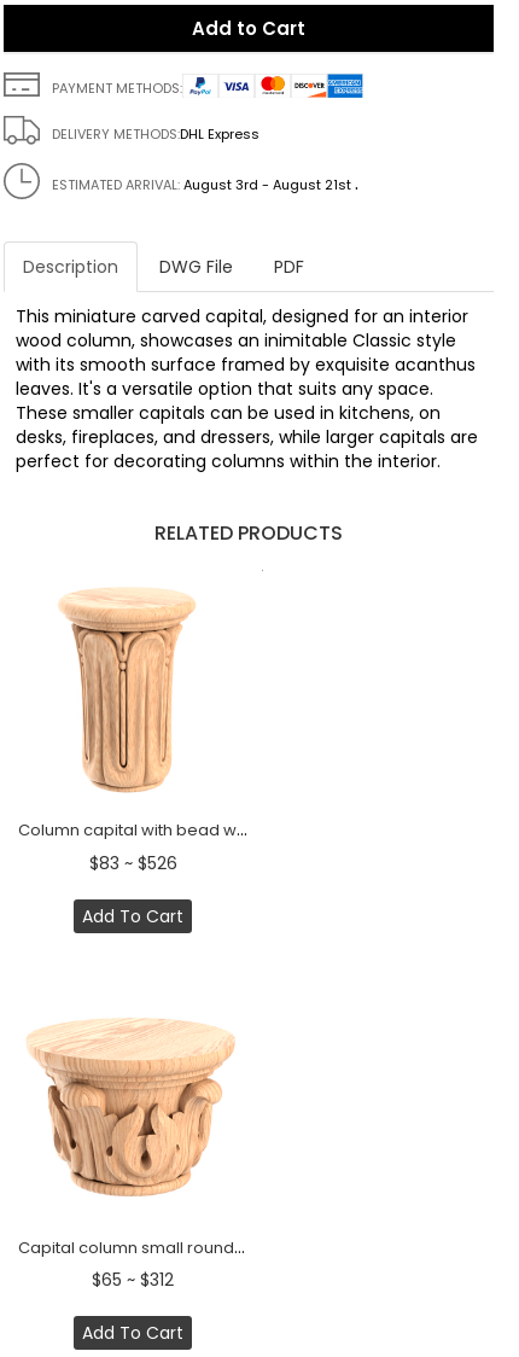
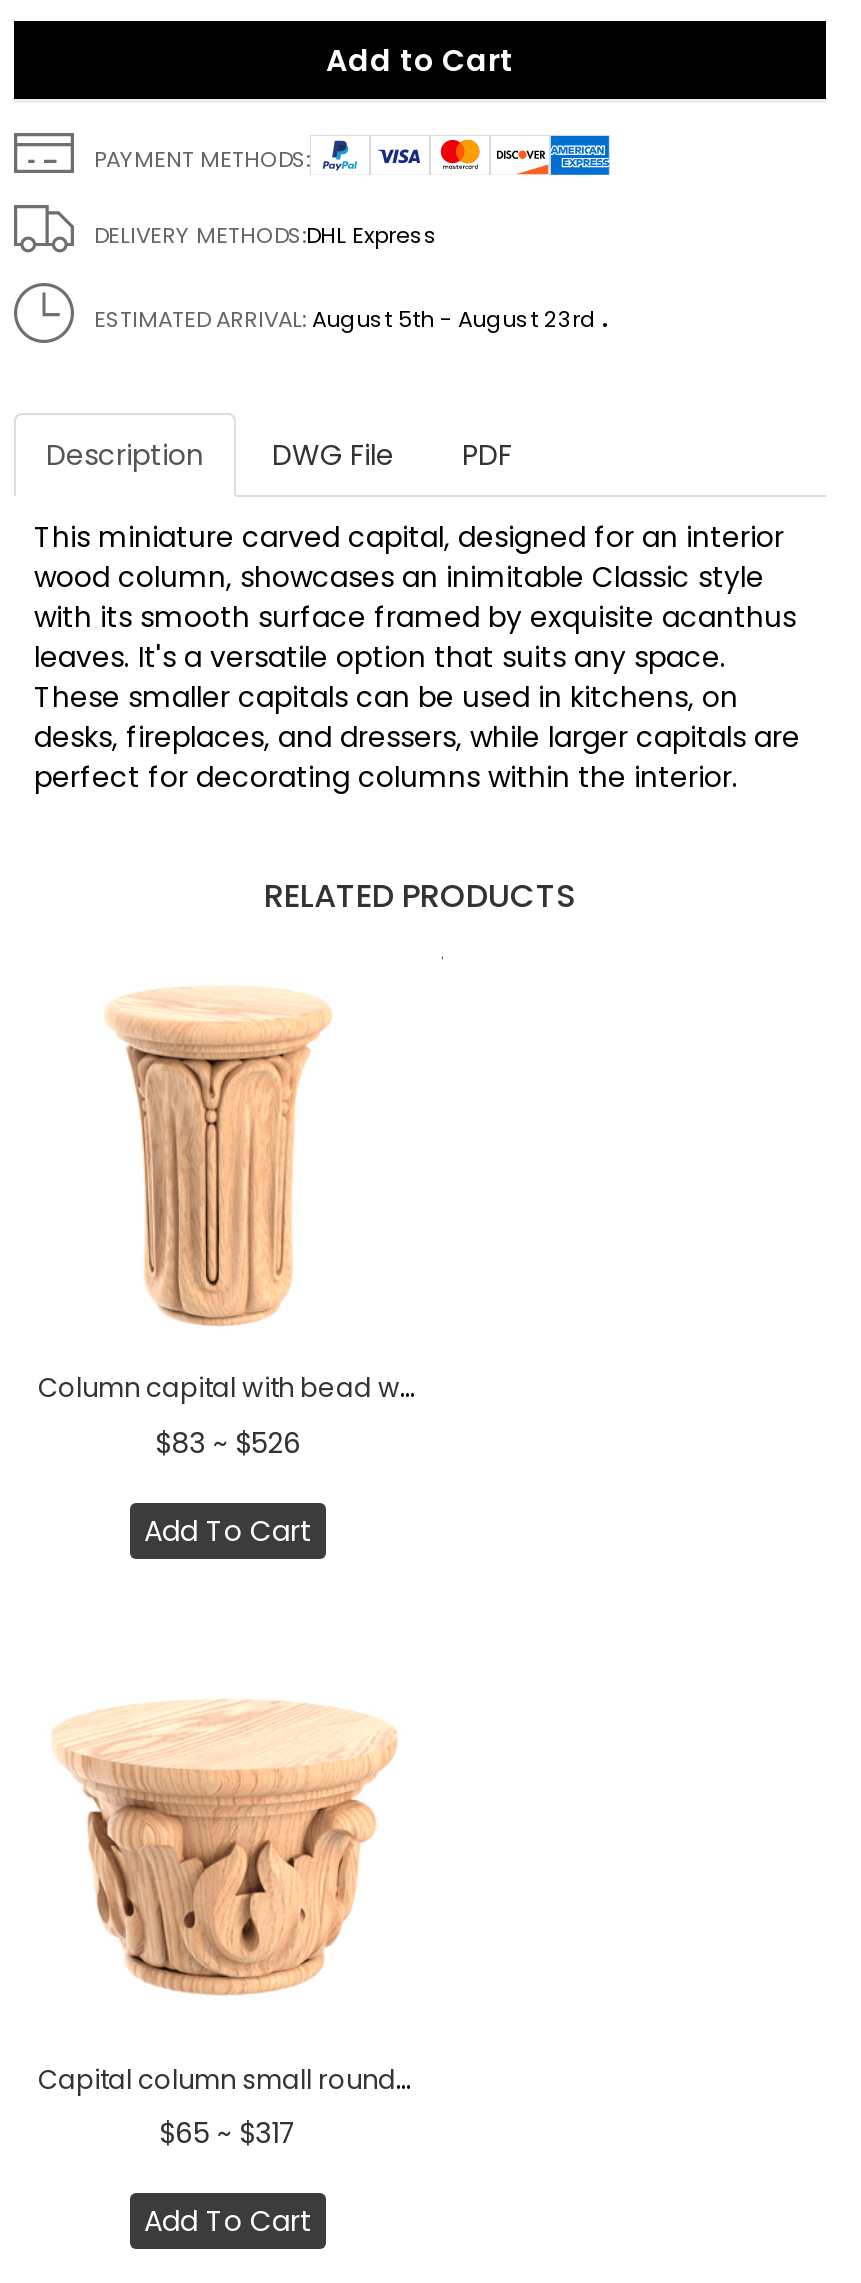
[52,169,358,197] ESTIMATED ARRIVAL:August 3rd - August 21st. -> [94,294,608,340] ESTIMATED ARRIVAL:August 5th - August 23rd.
[92,1267,174,1292] $65 ~ $312 -> [159,2113,297,2153] $65 ~ $317

